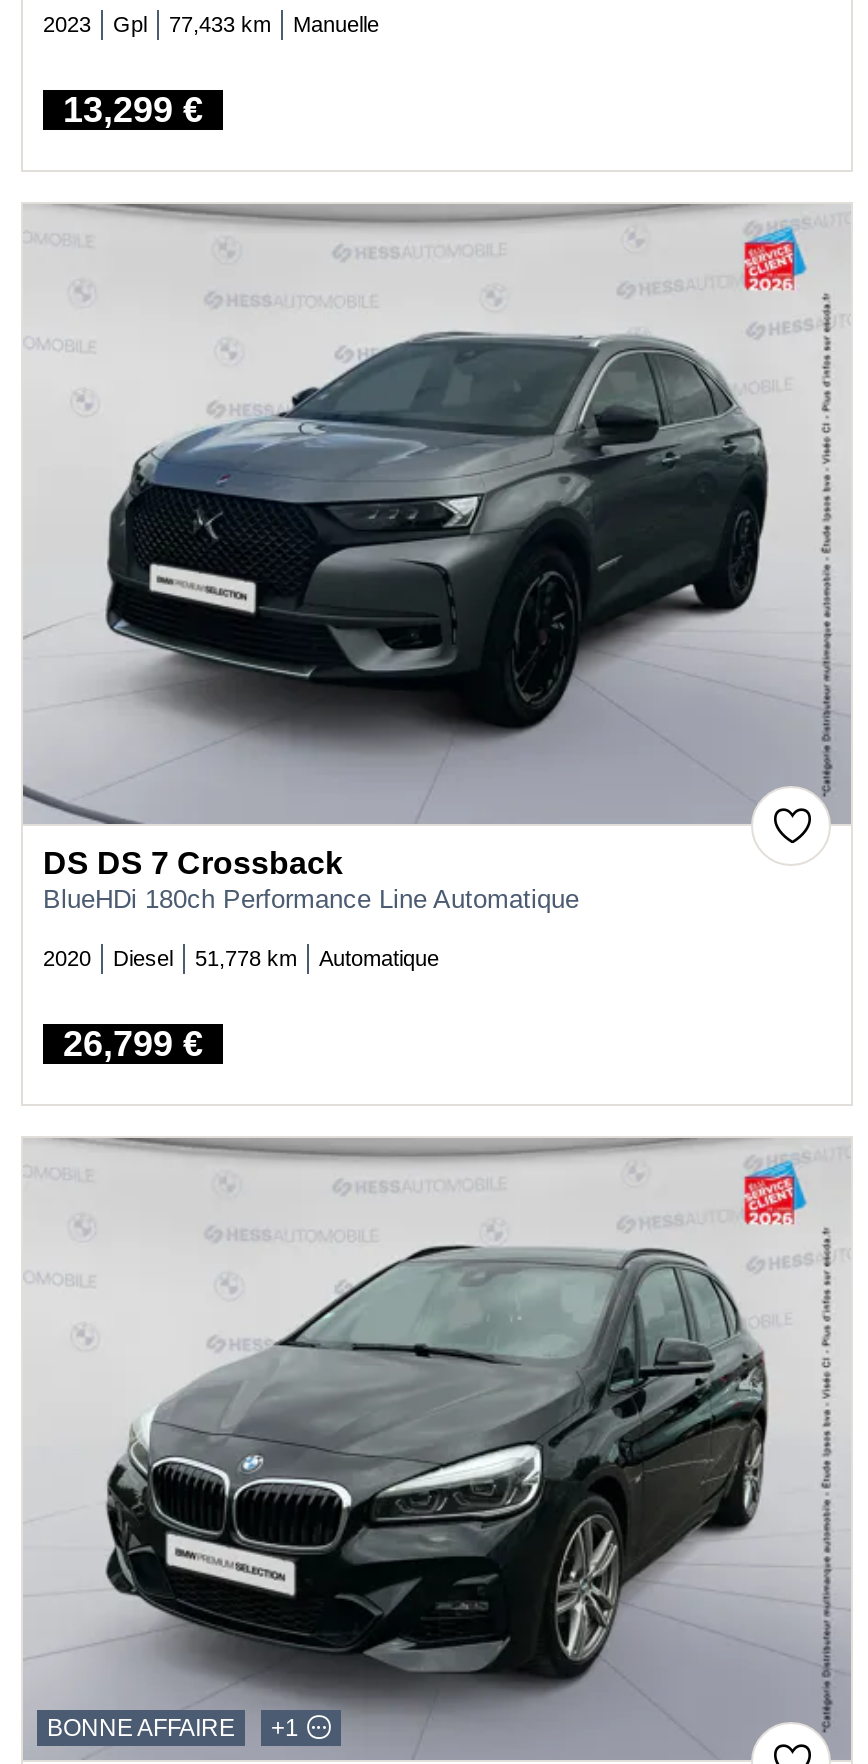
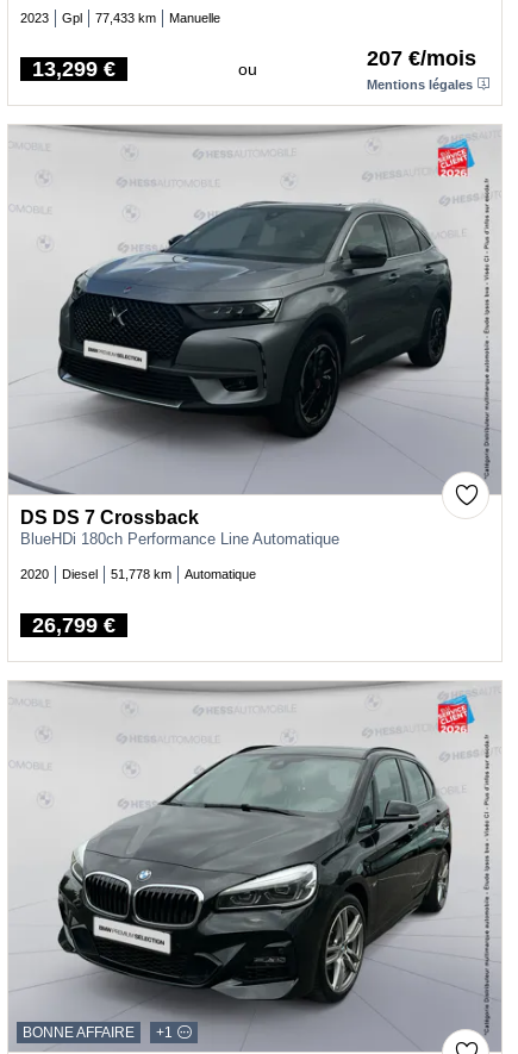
none -> [238,46,476,91] ou | 207 €/mois | Mentions légales

